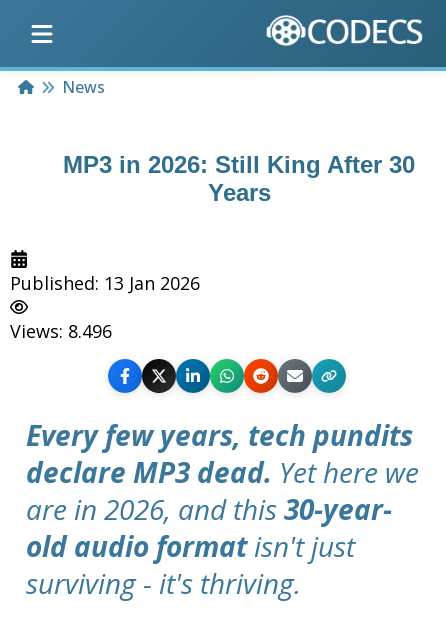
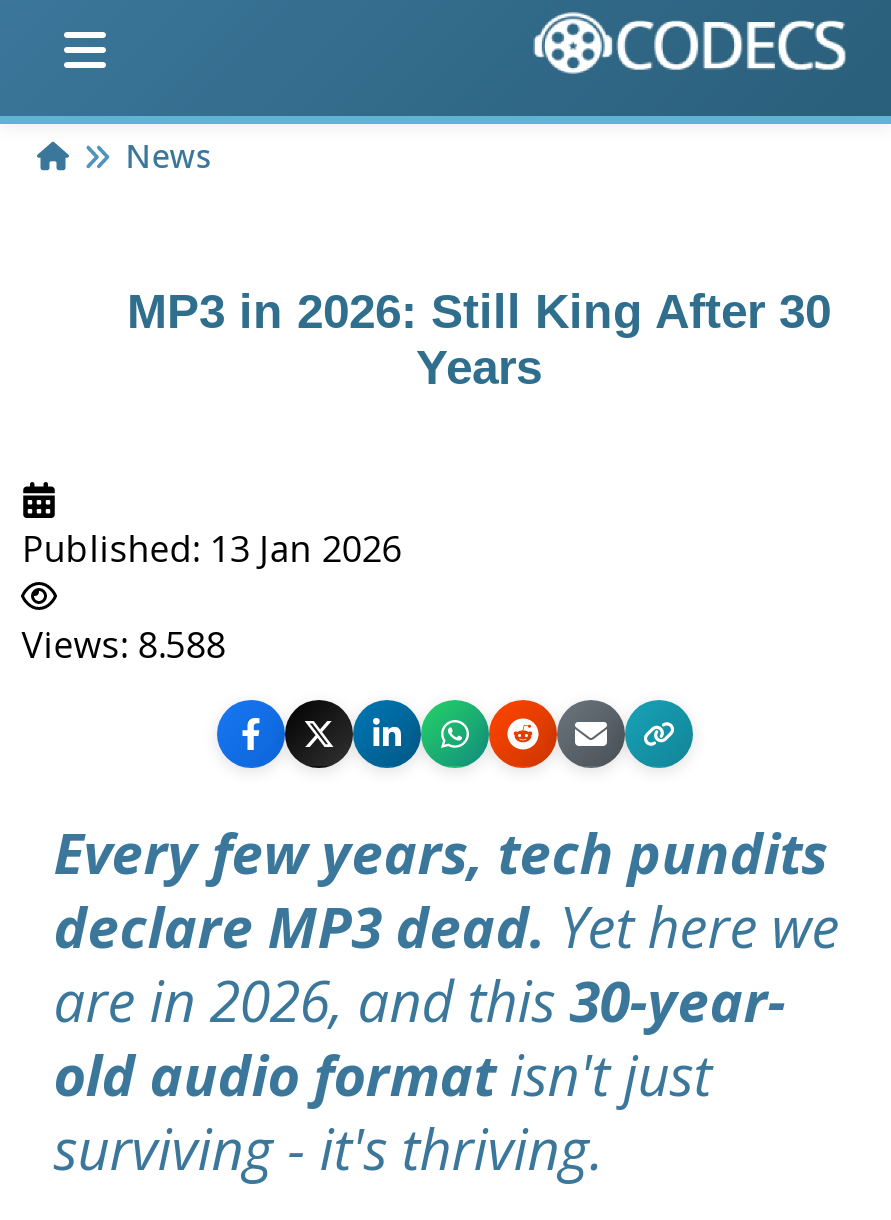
[10,319,112,343] Views: 8.496 -> [21,620,225,668] Views: 8.588

